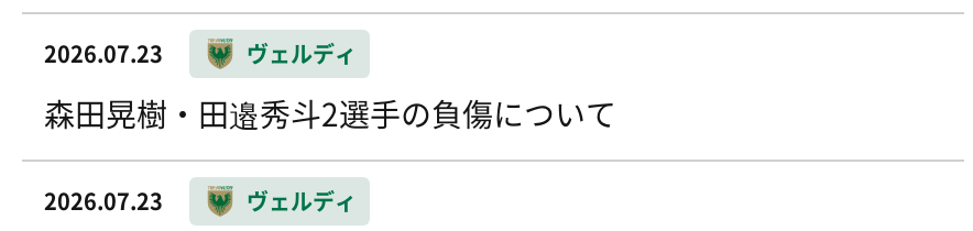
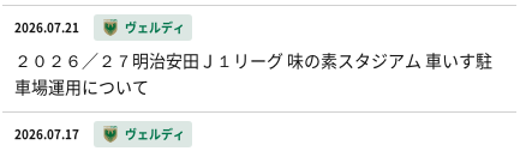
[44,36,163,69] 2026.07.23 -> [14,18,79,36] 2026.07.21
[44,91,616,135] 森田晃樹・田邉秀斗2選手の負傷について -> [14,48,492,98] ２０２６／２７明治安田Ｊ１リーグ 味の素スタジアム 車いす駐 | 車場運用について
[44,183,163,216] 2026.07.23 -> [14,124,79,142] 2026.07.17

